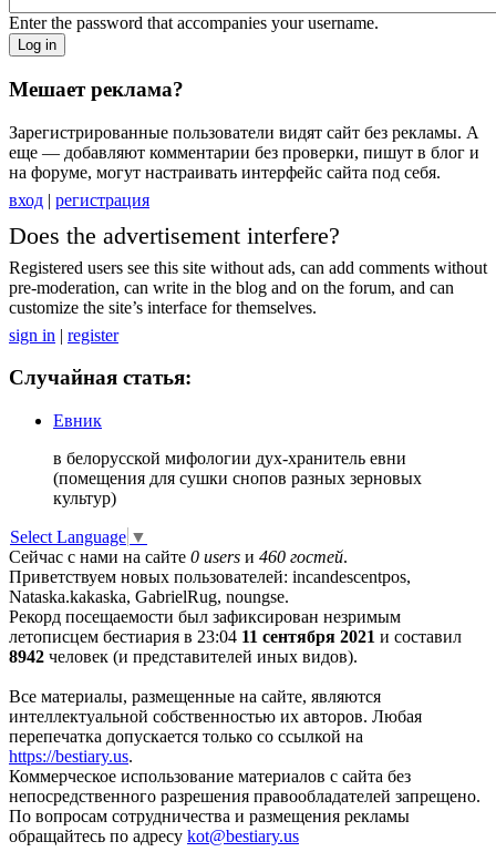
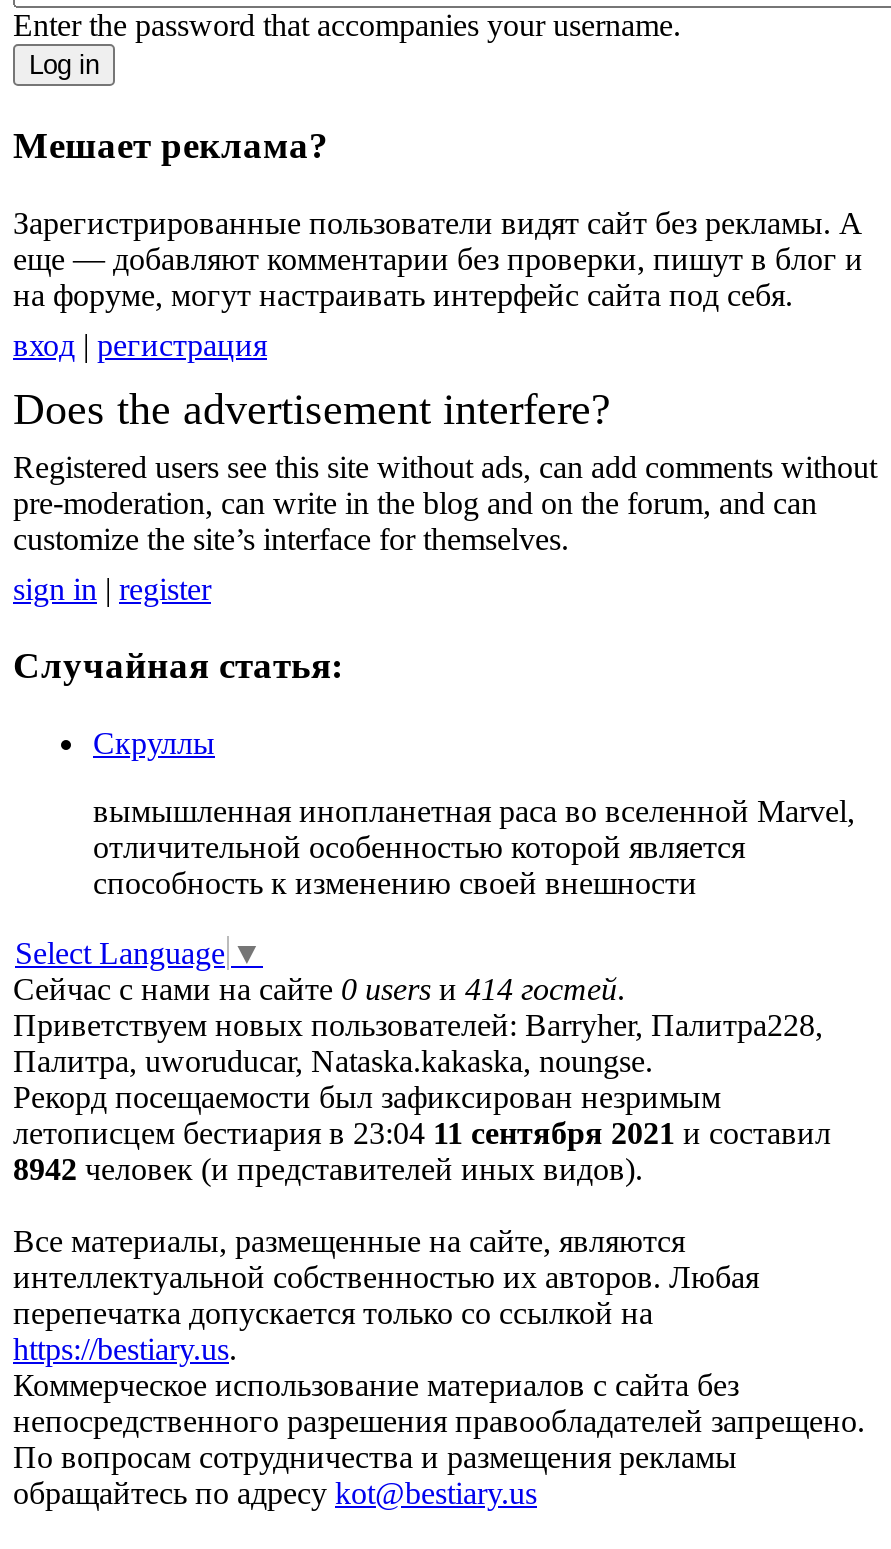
[53,411,102,430] Евник -> [93,726,215,760] Скруллы
[53,449,422,508] в белорусской мифологии дух-хранитель евни | (помещения для сушки снопов разных зерновых | культур) -> [93,794,855,900] вымышленная инопланетная раса во вселенной Marvel, | отличительной особенностью которой является | способность к изменению своей внешности
[9,548,411,607] Сейчас с нами на сайте 0 users и 460 гостей. | Приветствуем новых пользователей: incandescentpos, | Nataska.kakaska, GabrielRug, noungse. -> [13,973,823,1079] Сейчас с нами на сайте 0 users и 414 гостей. | Приветствуем новых пользователей: Barryher, Палитра228, | Палитра, uworuducar, Nataska.kakaska, noungse.

